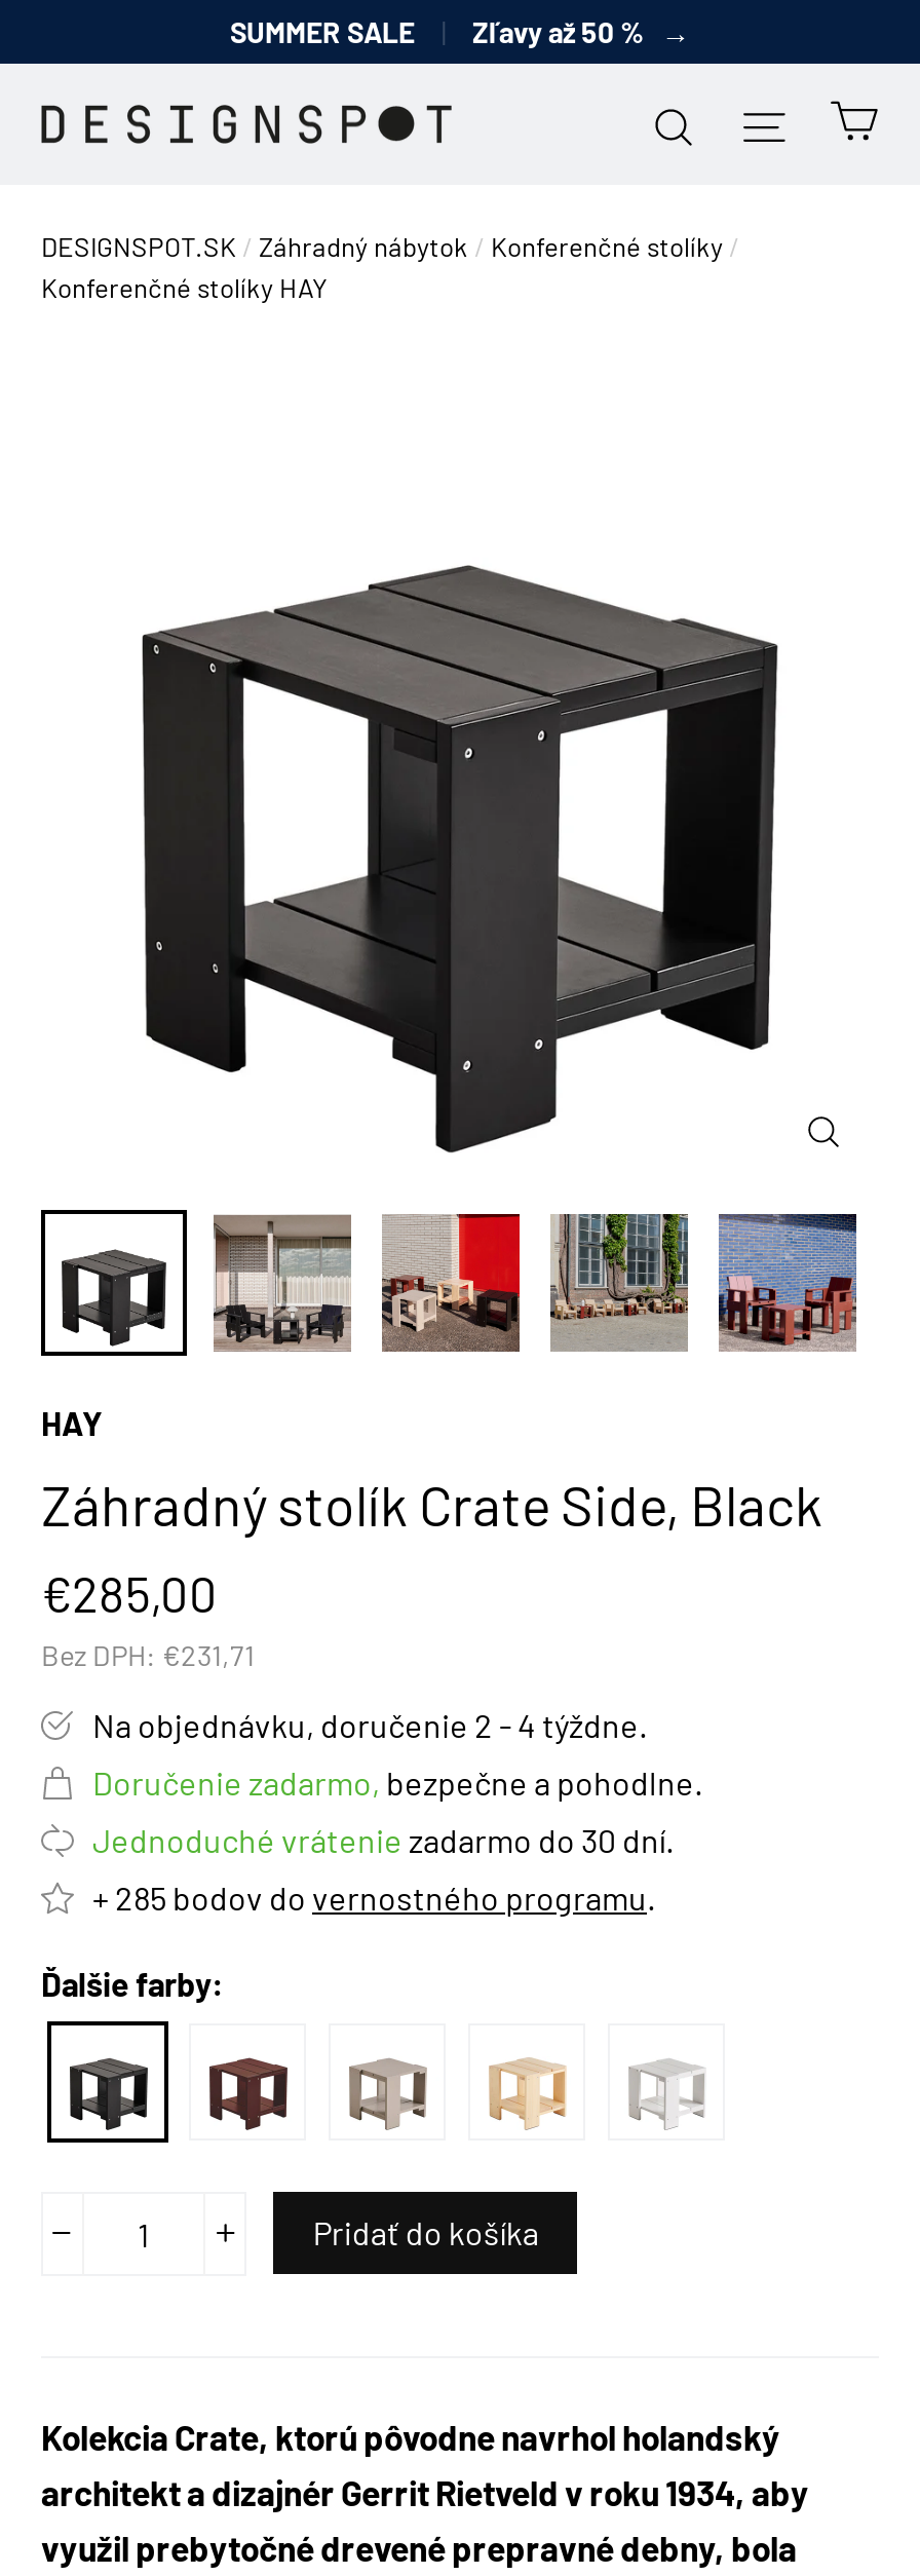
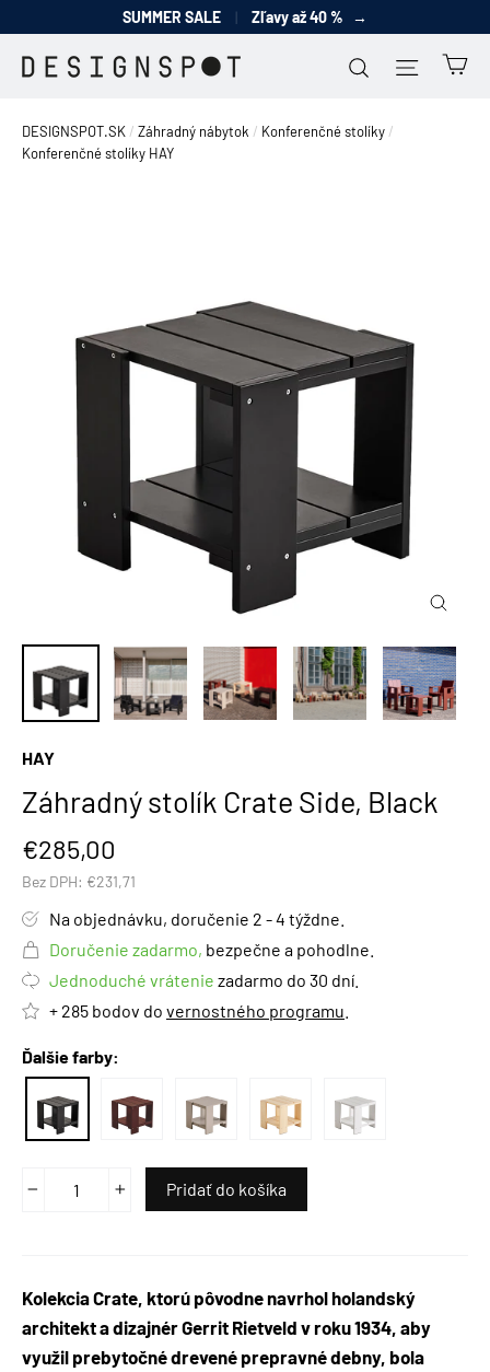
[230,14,645,49] SUMMER SALE Zľavy až 50 % -> [122,8,343,26] SUMMER SALE Zľavy až 40 %

